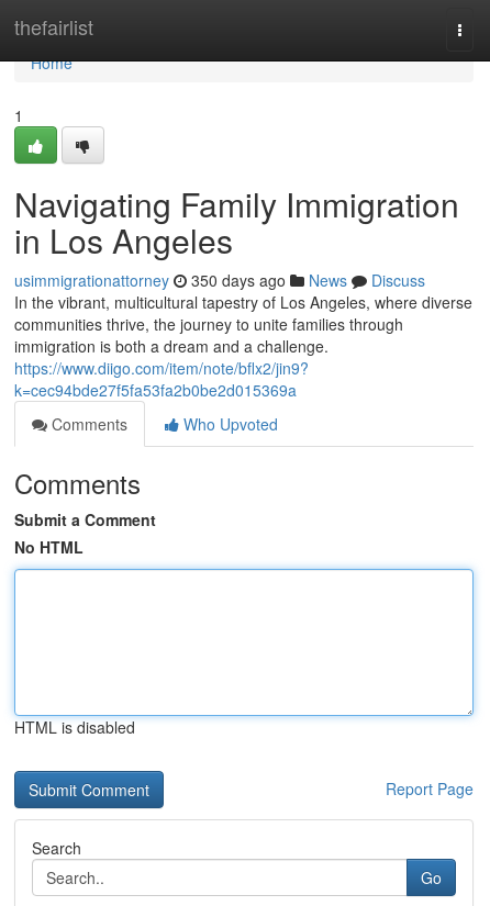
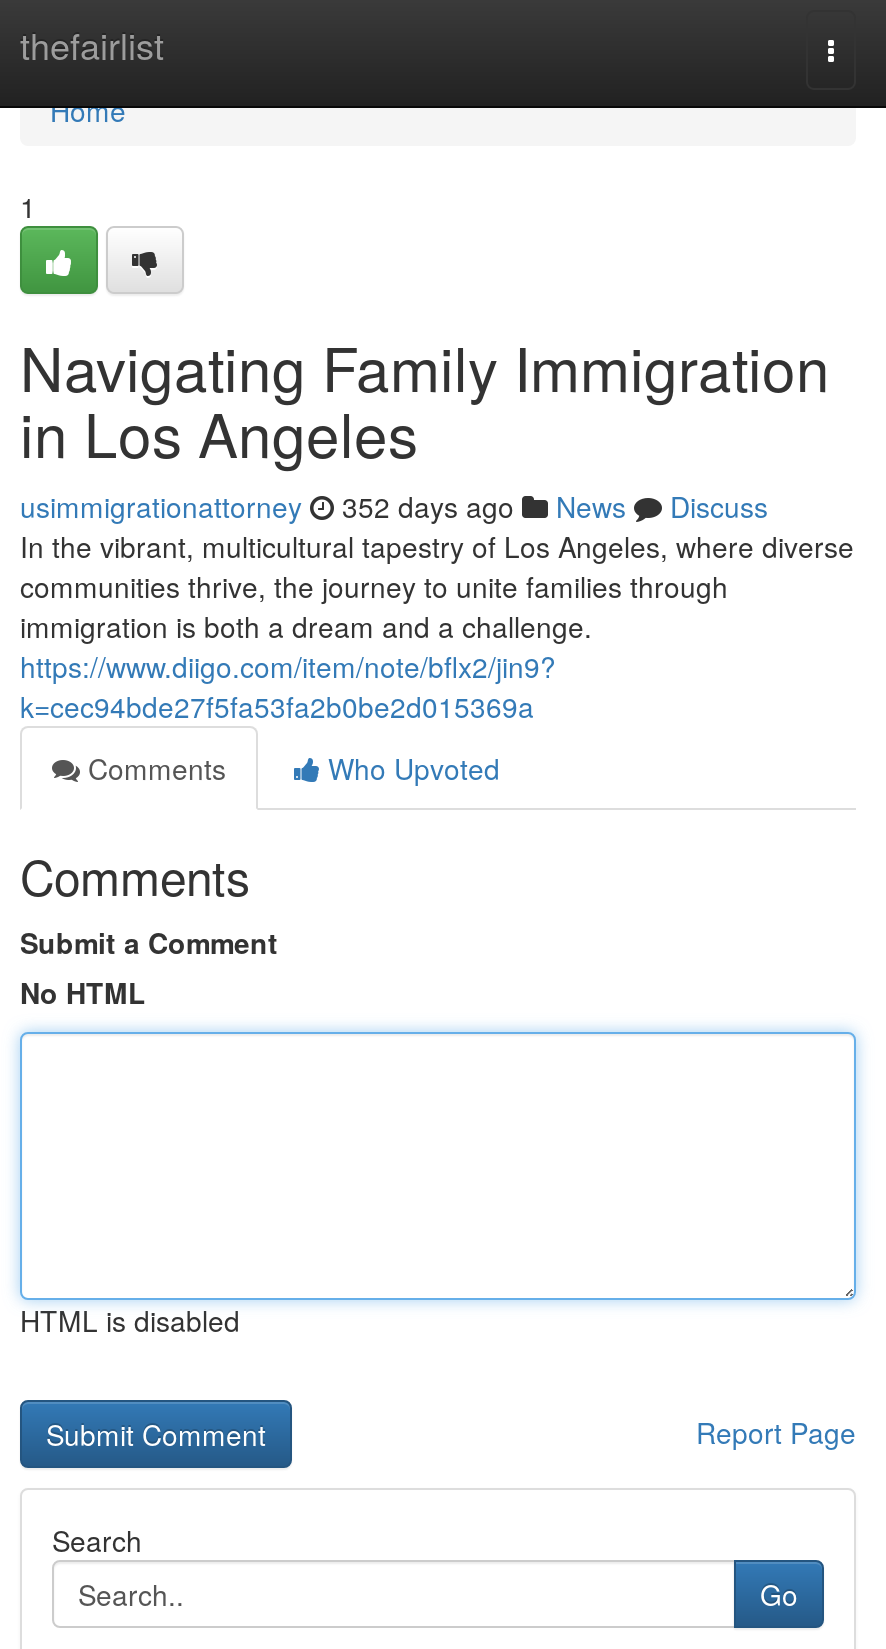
[14,269,425,291] usimmigrationattorney 350 days ago News Discuss -> [20,486,768,526] usimmigrationattorney 352 days ago News Discuss

